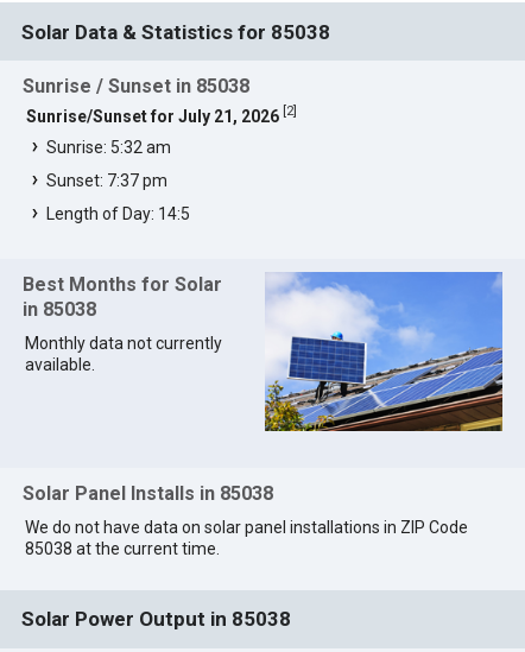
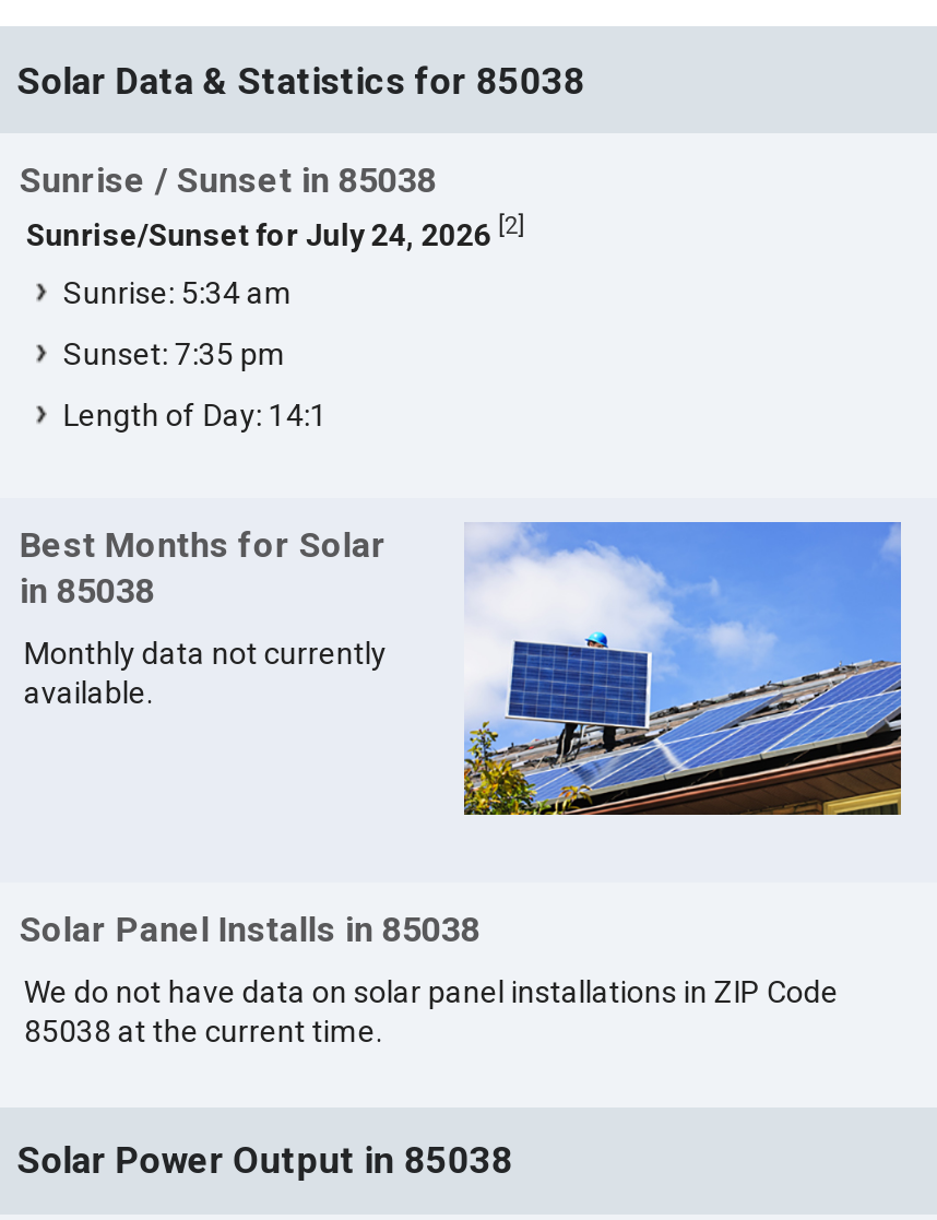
[27,104,297,126] Sunrise/Sunset for July 21, 2026 [2] -> [26,212,524,253] Sunrise/Sunset for July 24, 2026 [2]
[47,138,172,157] Sunrise: 5:32 am -> [63,275,292,310] Sunrise: 5:34 am
[47,171,168,190] Sunset: 7:37 pm -> [63,336,286,371] Sunset: 7:35 pm
[47,204,191,223] Length of Day: 14:5 -> [63,397,327,432] Length of Day: 14:1

